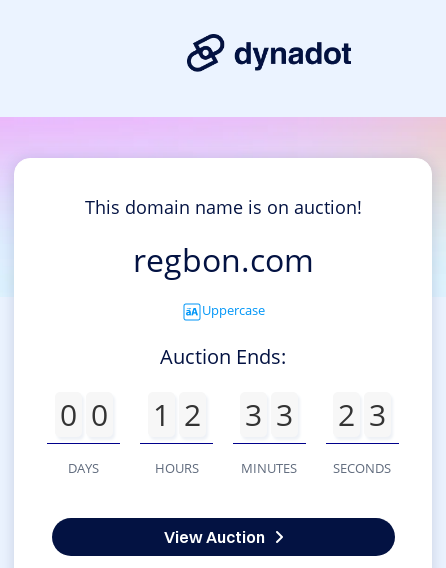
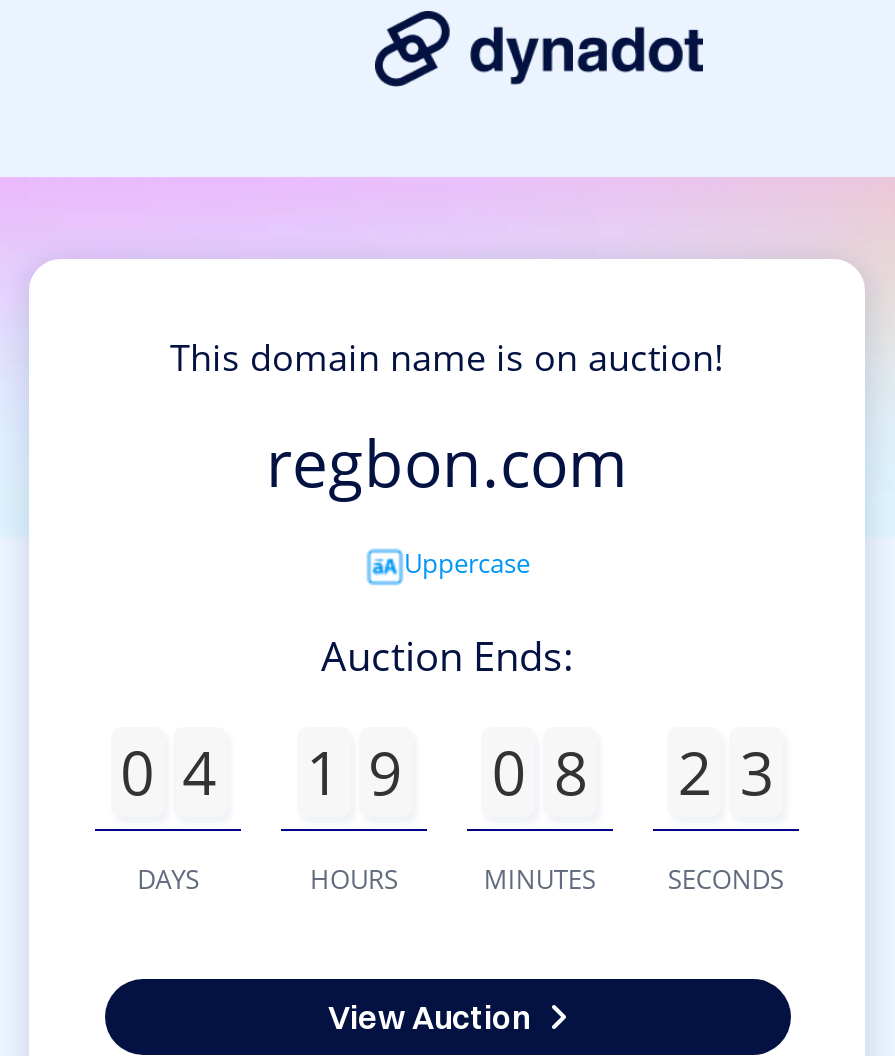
[60,394,108,435] 0 0 -> [120,731,216,813] 0 4
[152,394,200,435] 1 2 -> [306,731,402,813] 1 9
[245,394,293,435] 3 3 -> [492,731,588,813] 0 8

